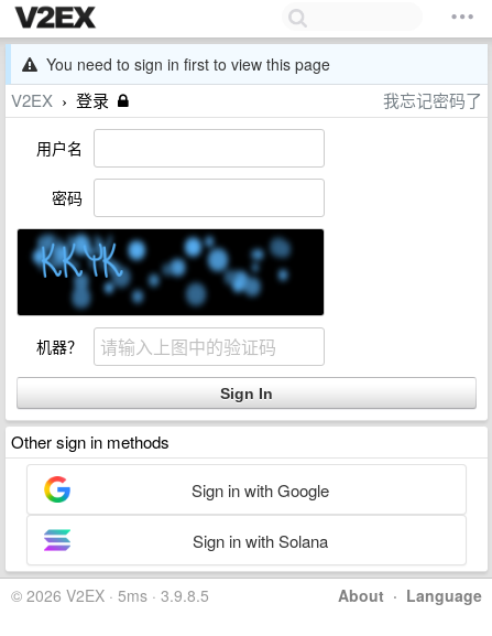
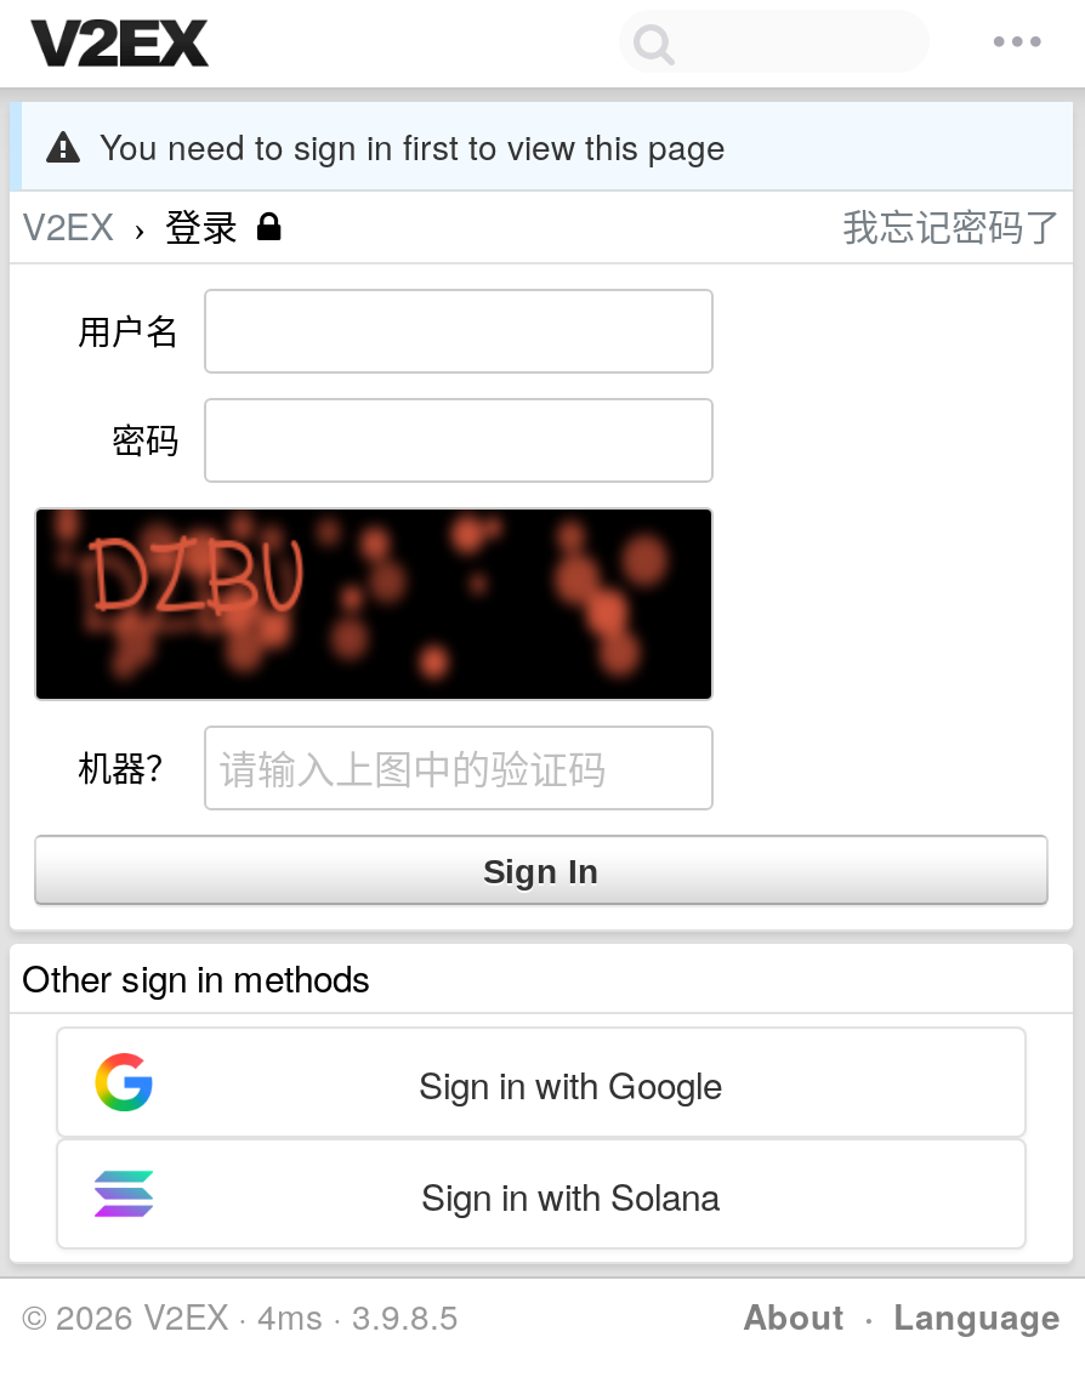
[25,228,305,311] [image] -> [51,507,672,687] [image]
[11,584,209,606] © 2026 V2EX · 5ms · 3.9.8.5 -> [22,1291,459,1339] © 2026 V2EX · 4ms · 3.9.8.5

